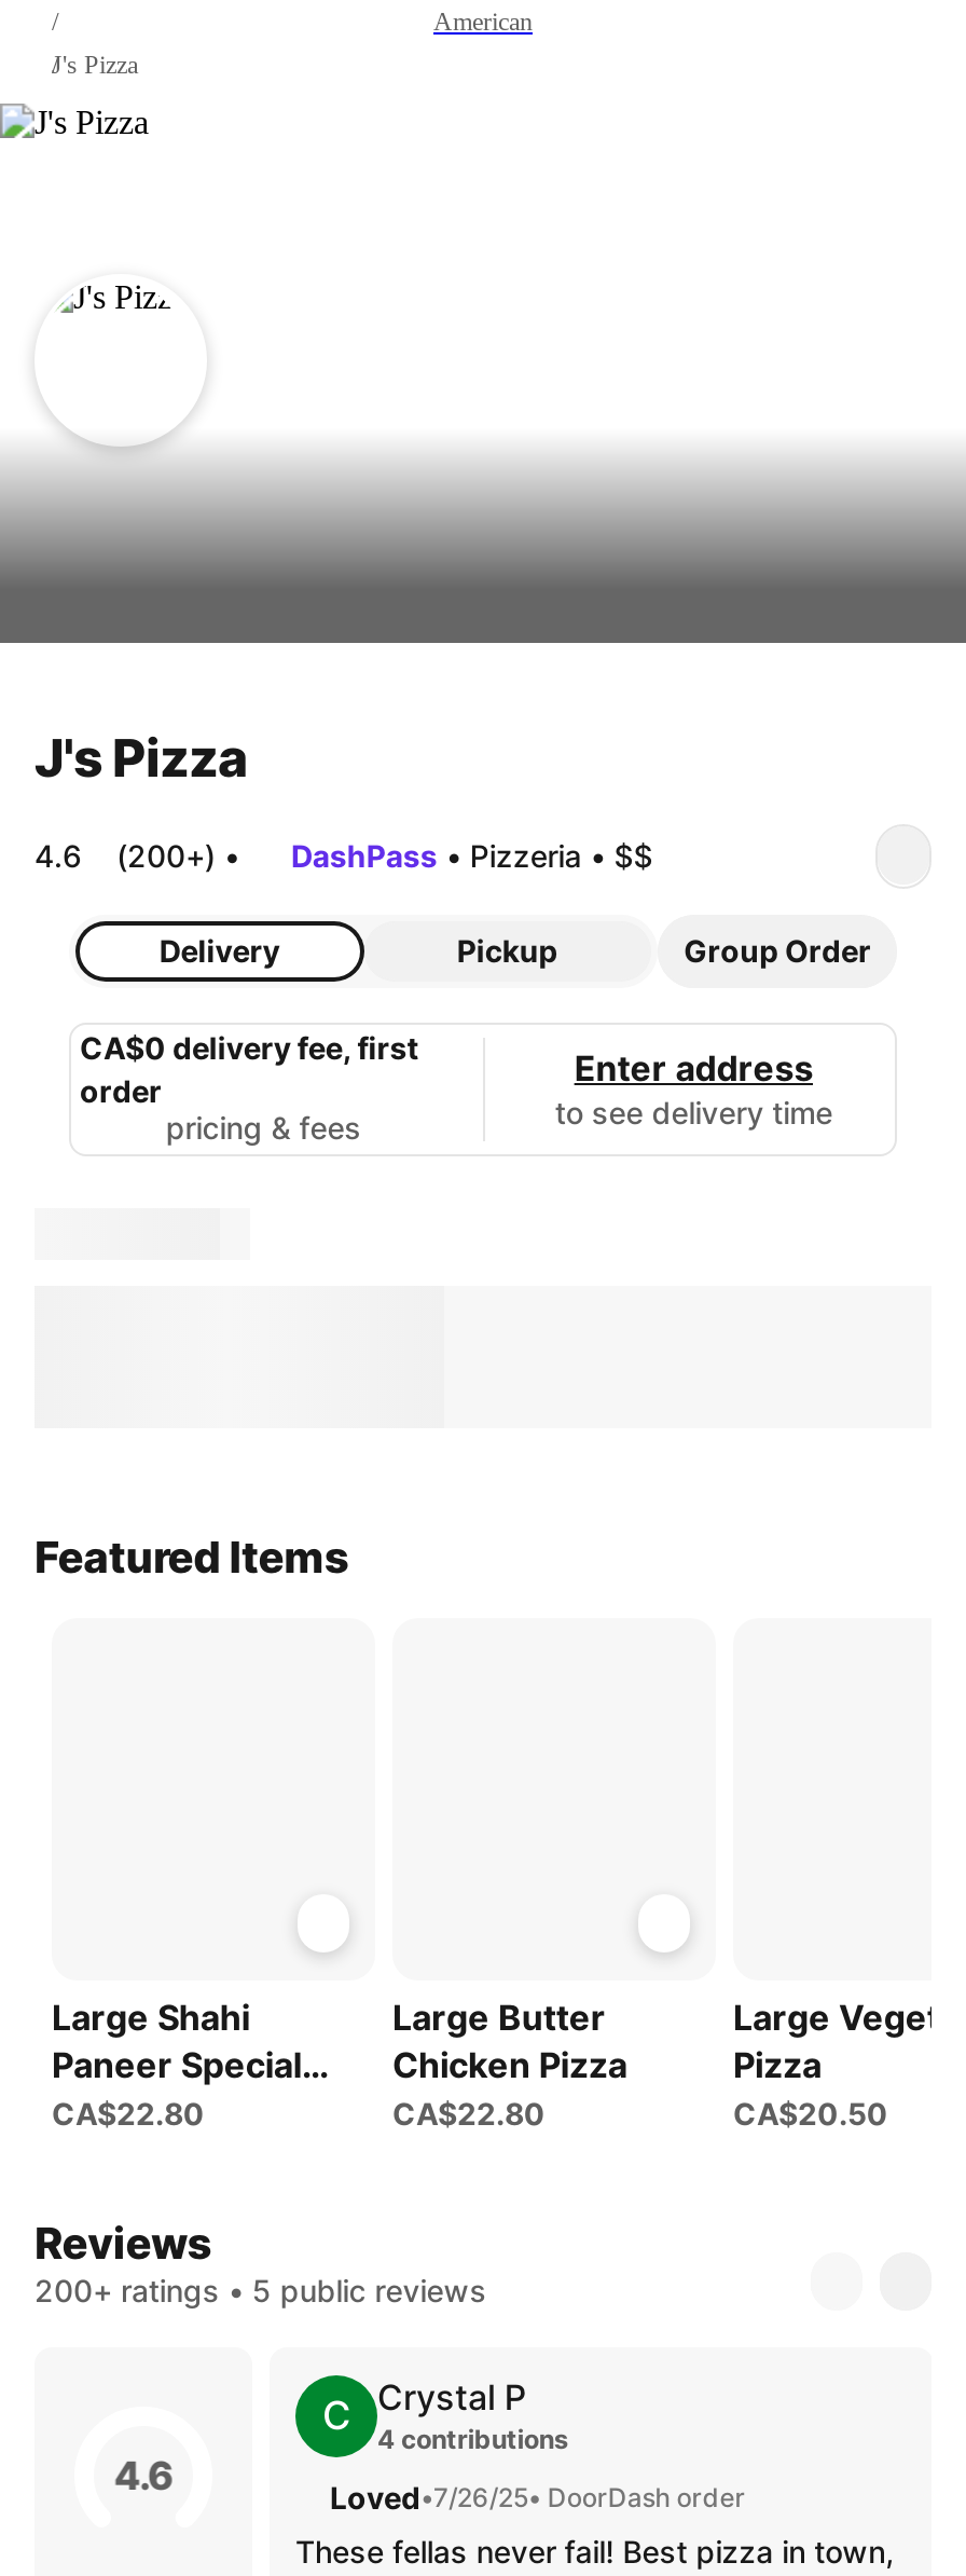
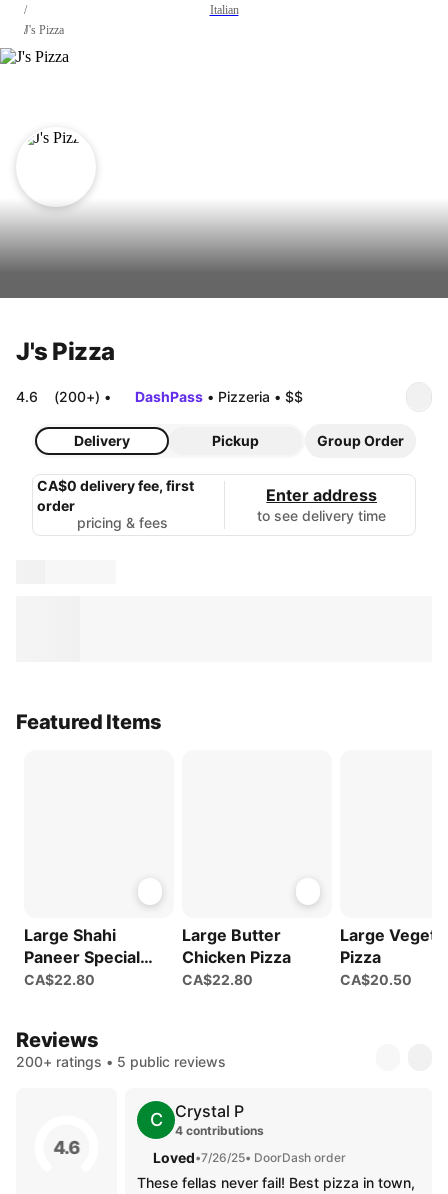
[433,6,533,37] American -> [209,3,238,17] Italian

